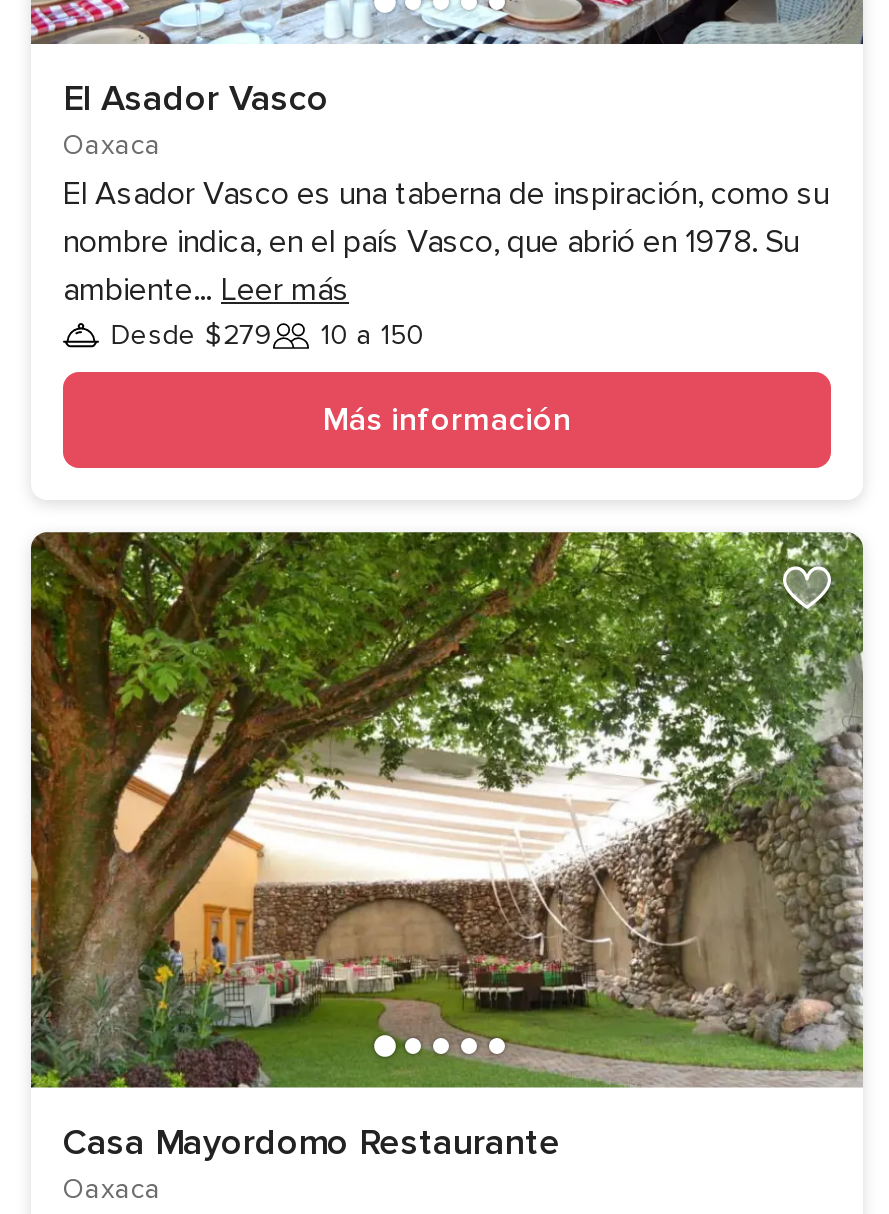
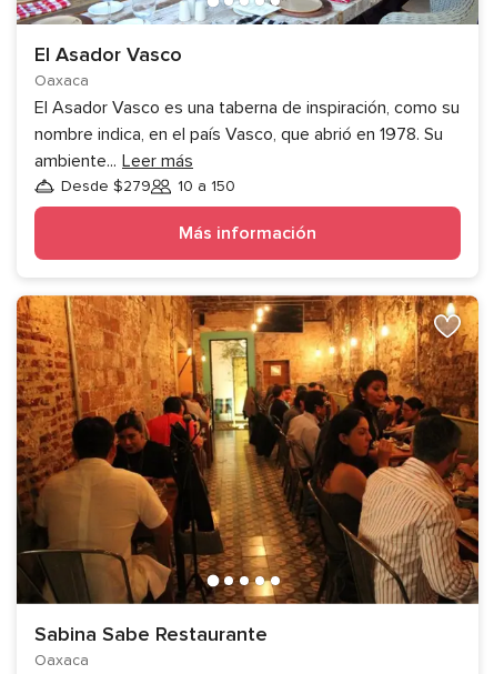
[29,530,865,1164] [image] | Casa Mayordomo Restaurante -> [16,294,480,646] [image] | Sabina Sabe Restaurante

